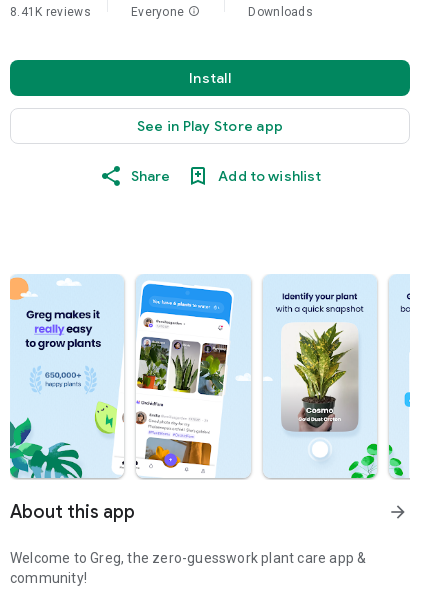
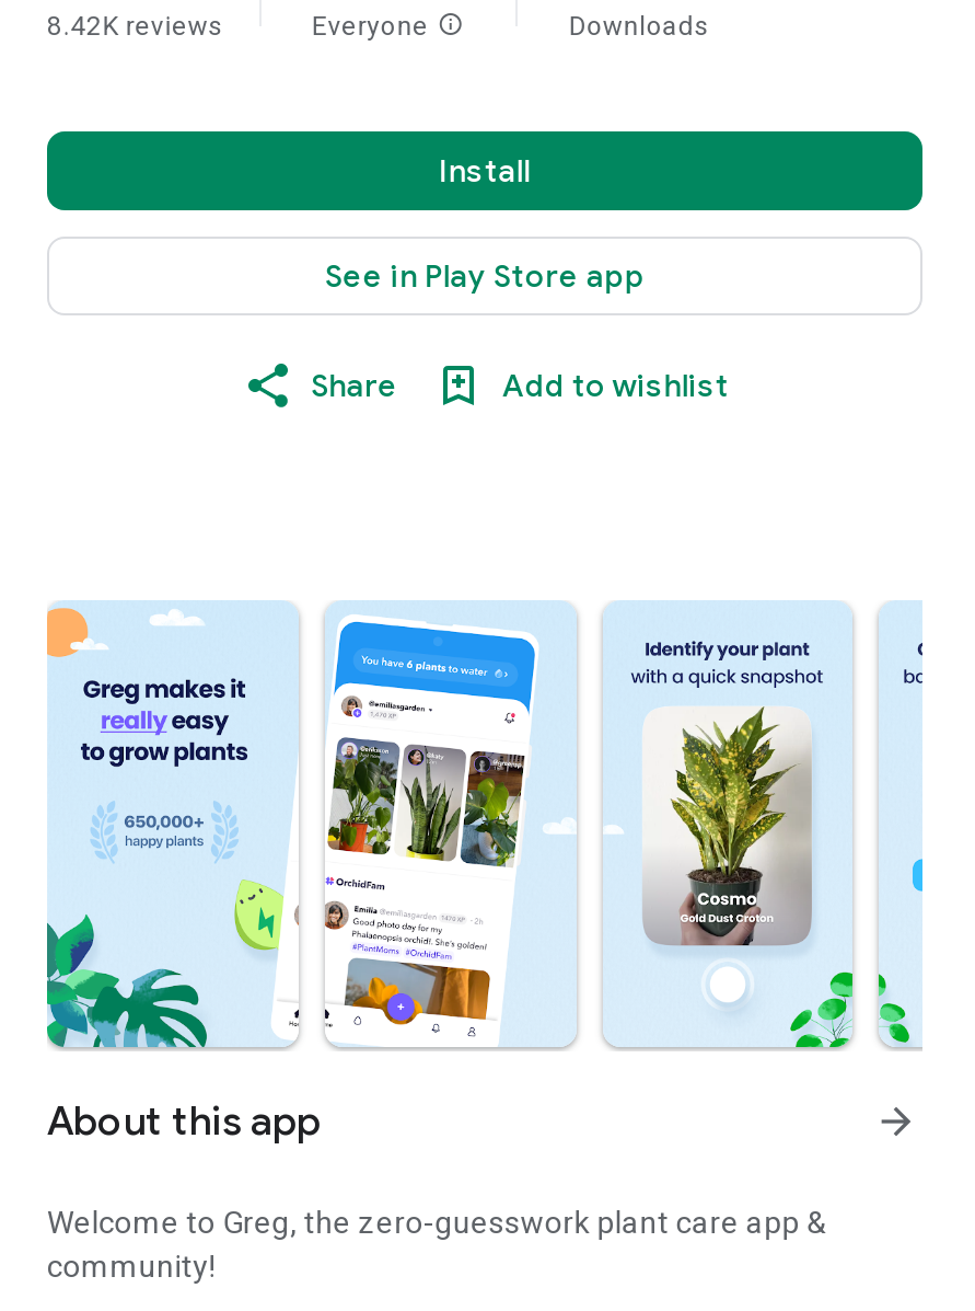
[10,5,91,19] 8.41K reviews -> [47,11,224,42] 8.42K reviews

